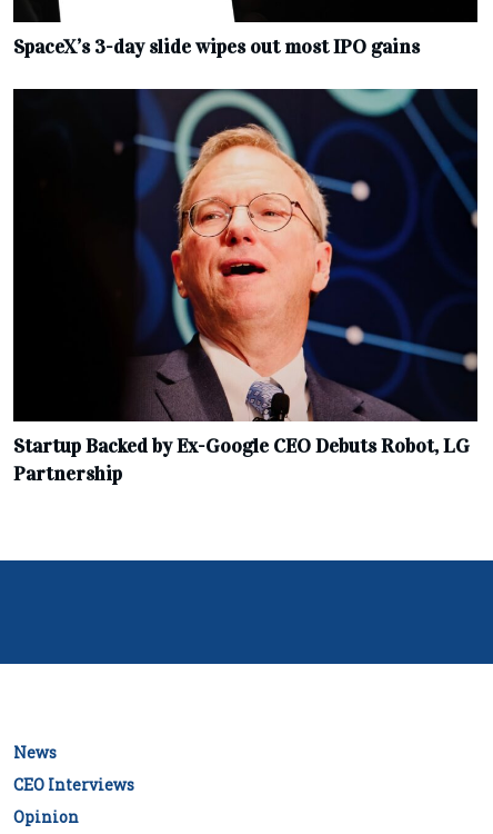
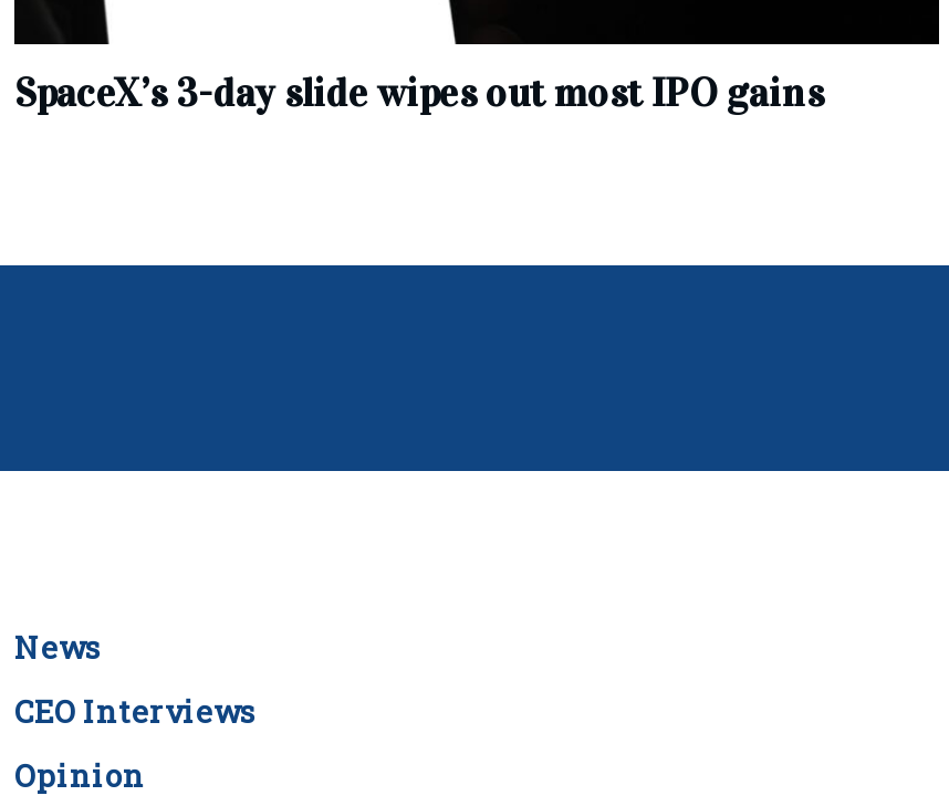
[13,88,479,485] [image] | Startup Backed by Ex-Google CEO Debuts Robot, LG | Partnership -> none

